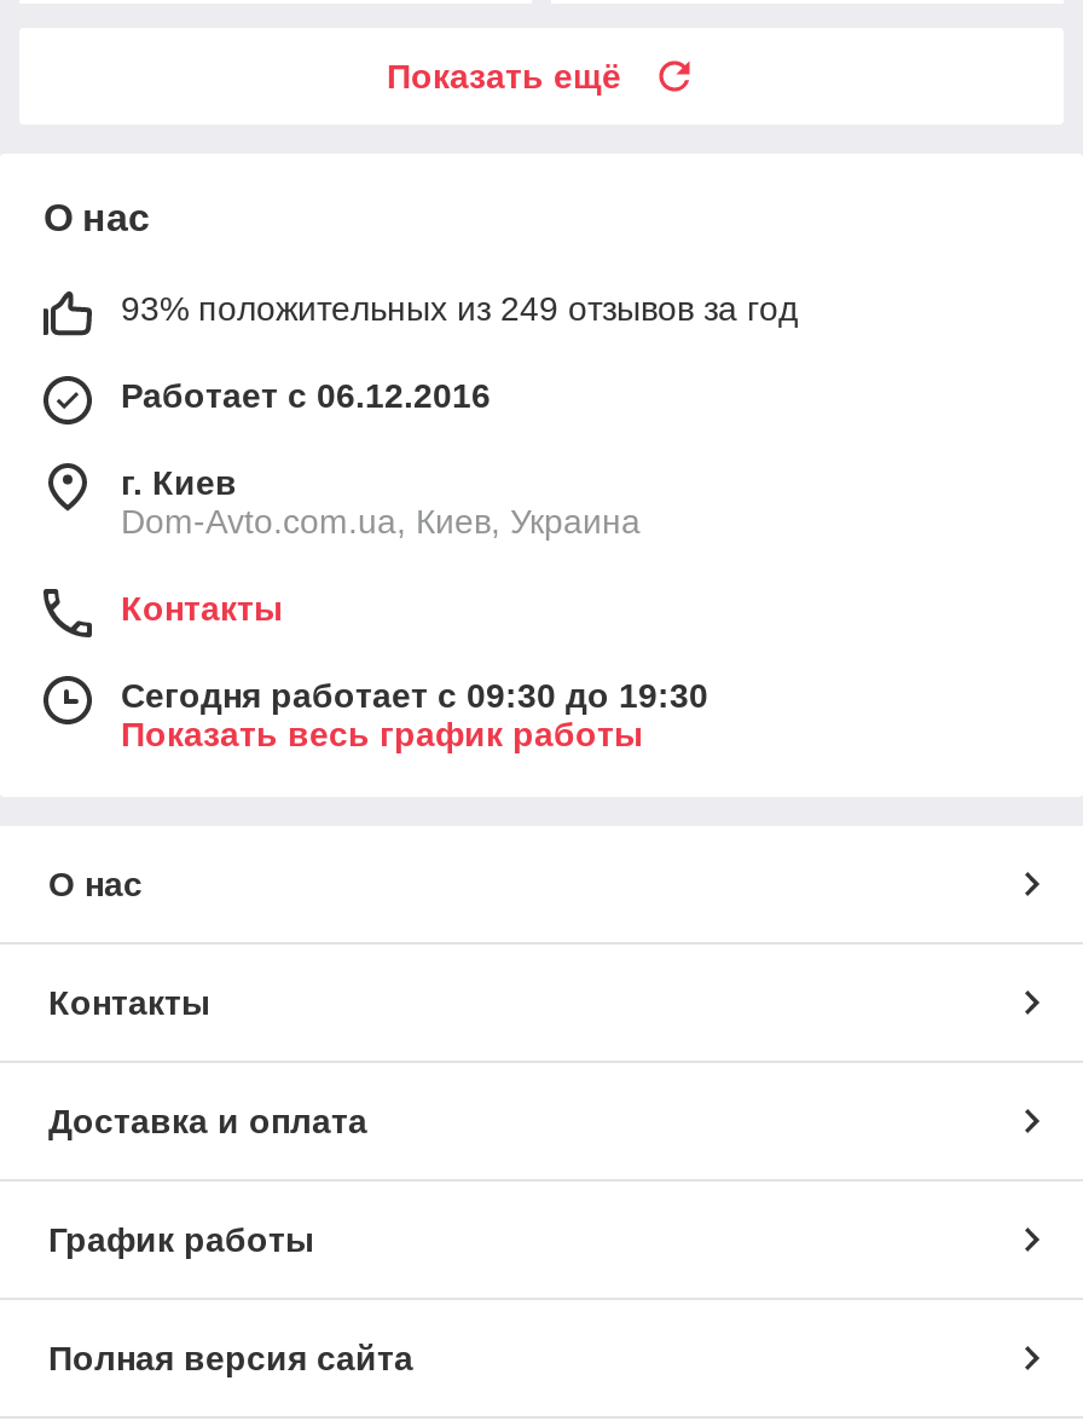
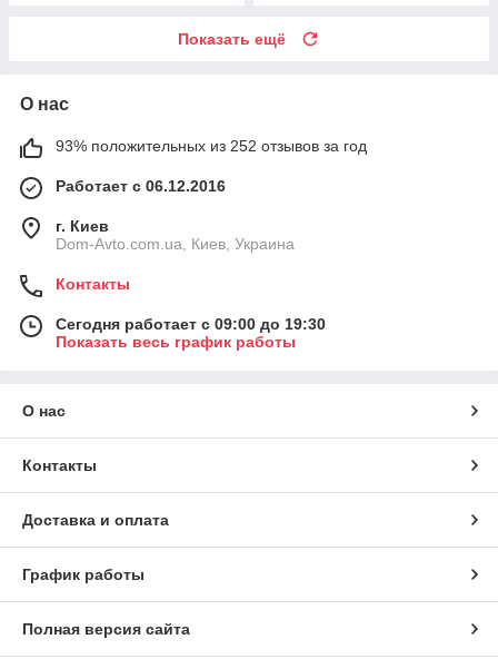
[121,289,798,327] 93% положительных из 249 отзывов за год -> [56,137,367,155] 93% положительных из 252 отзывов за год
[121,676,708,714] Сегодня работает с 09:30 до 19:30 -> [56,315,326,333] Сегодня работает с 09:00 до 19:30

